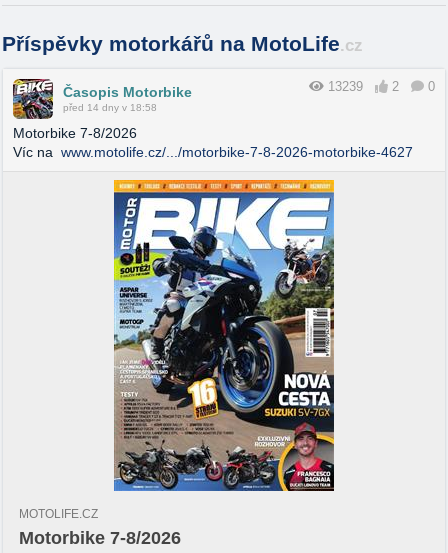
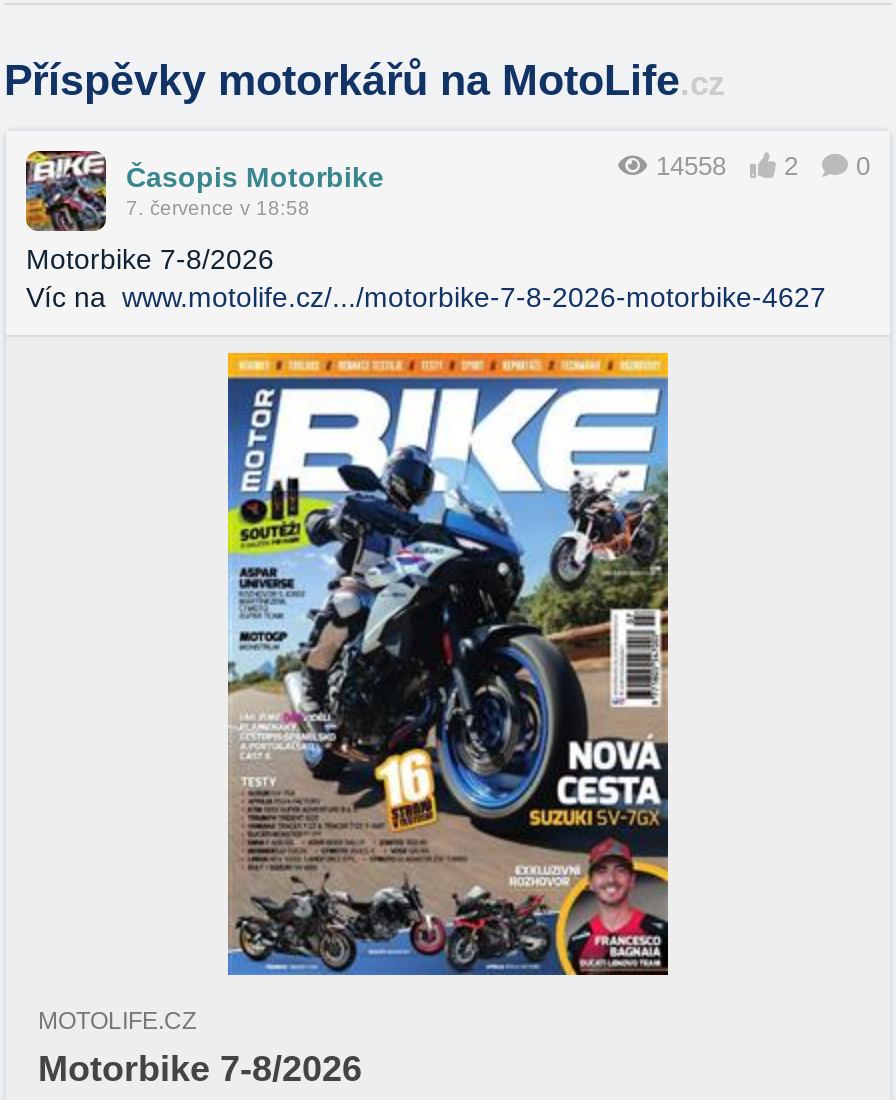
[328,78,435,93] 13239 2 0 -> [656,151,870,181] 14558 2 0
[63,101,157,112] před 14 dny v 18:58 -> [126,197,310,219] 7. července v 18:58

